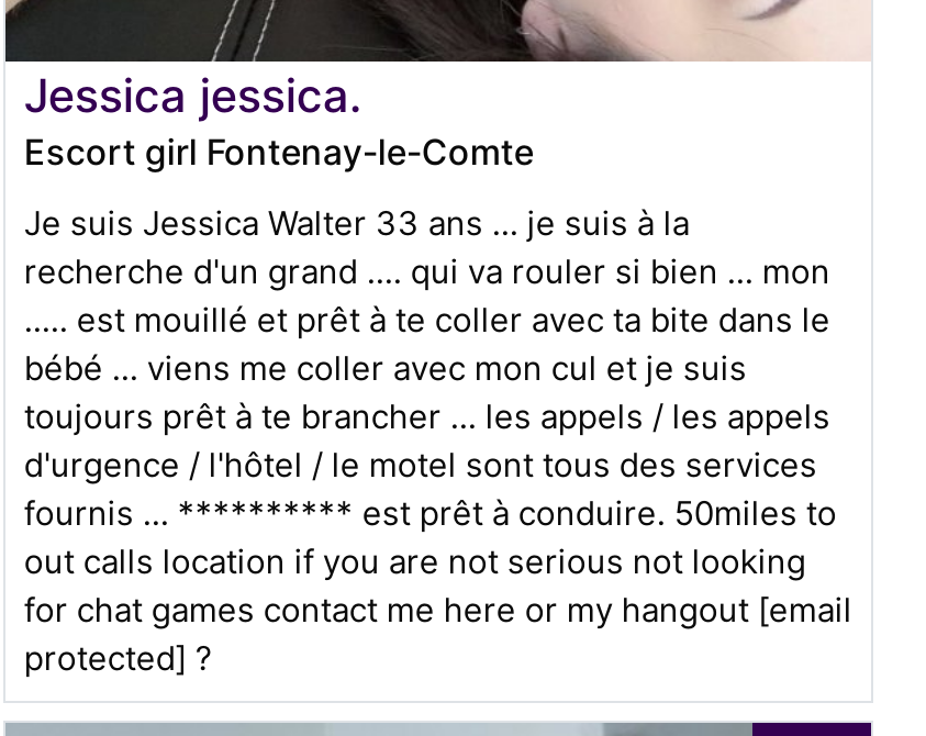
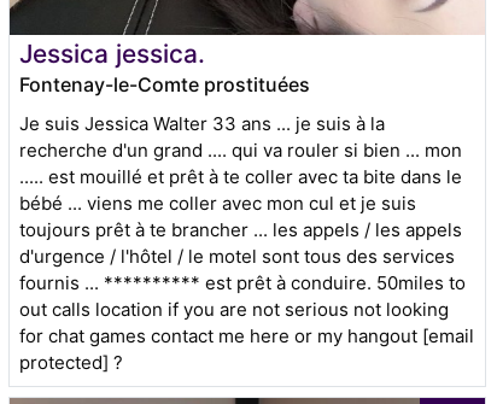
[24,131,534,175] Escort girl Fontenay-le-Comte -> [20,72,311,96] Fontenay-le-Comte prostituées

